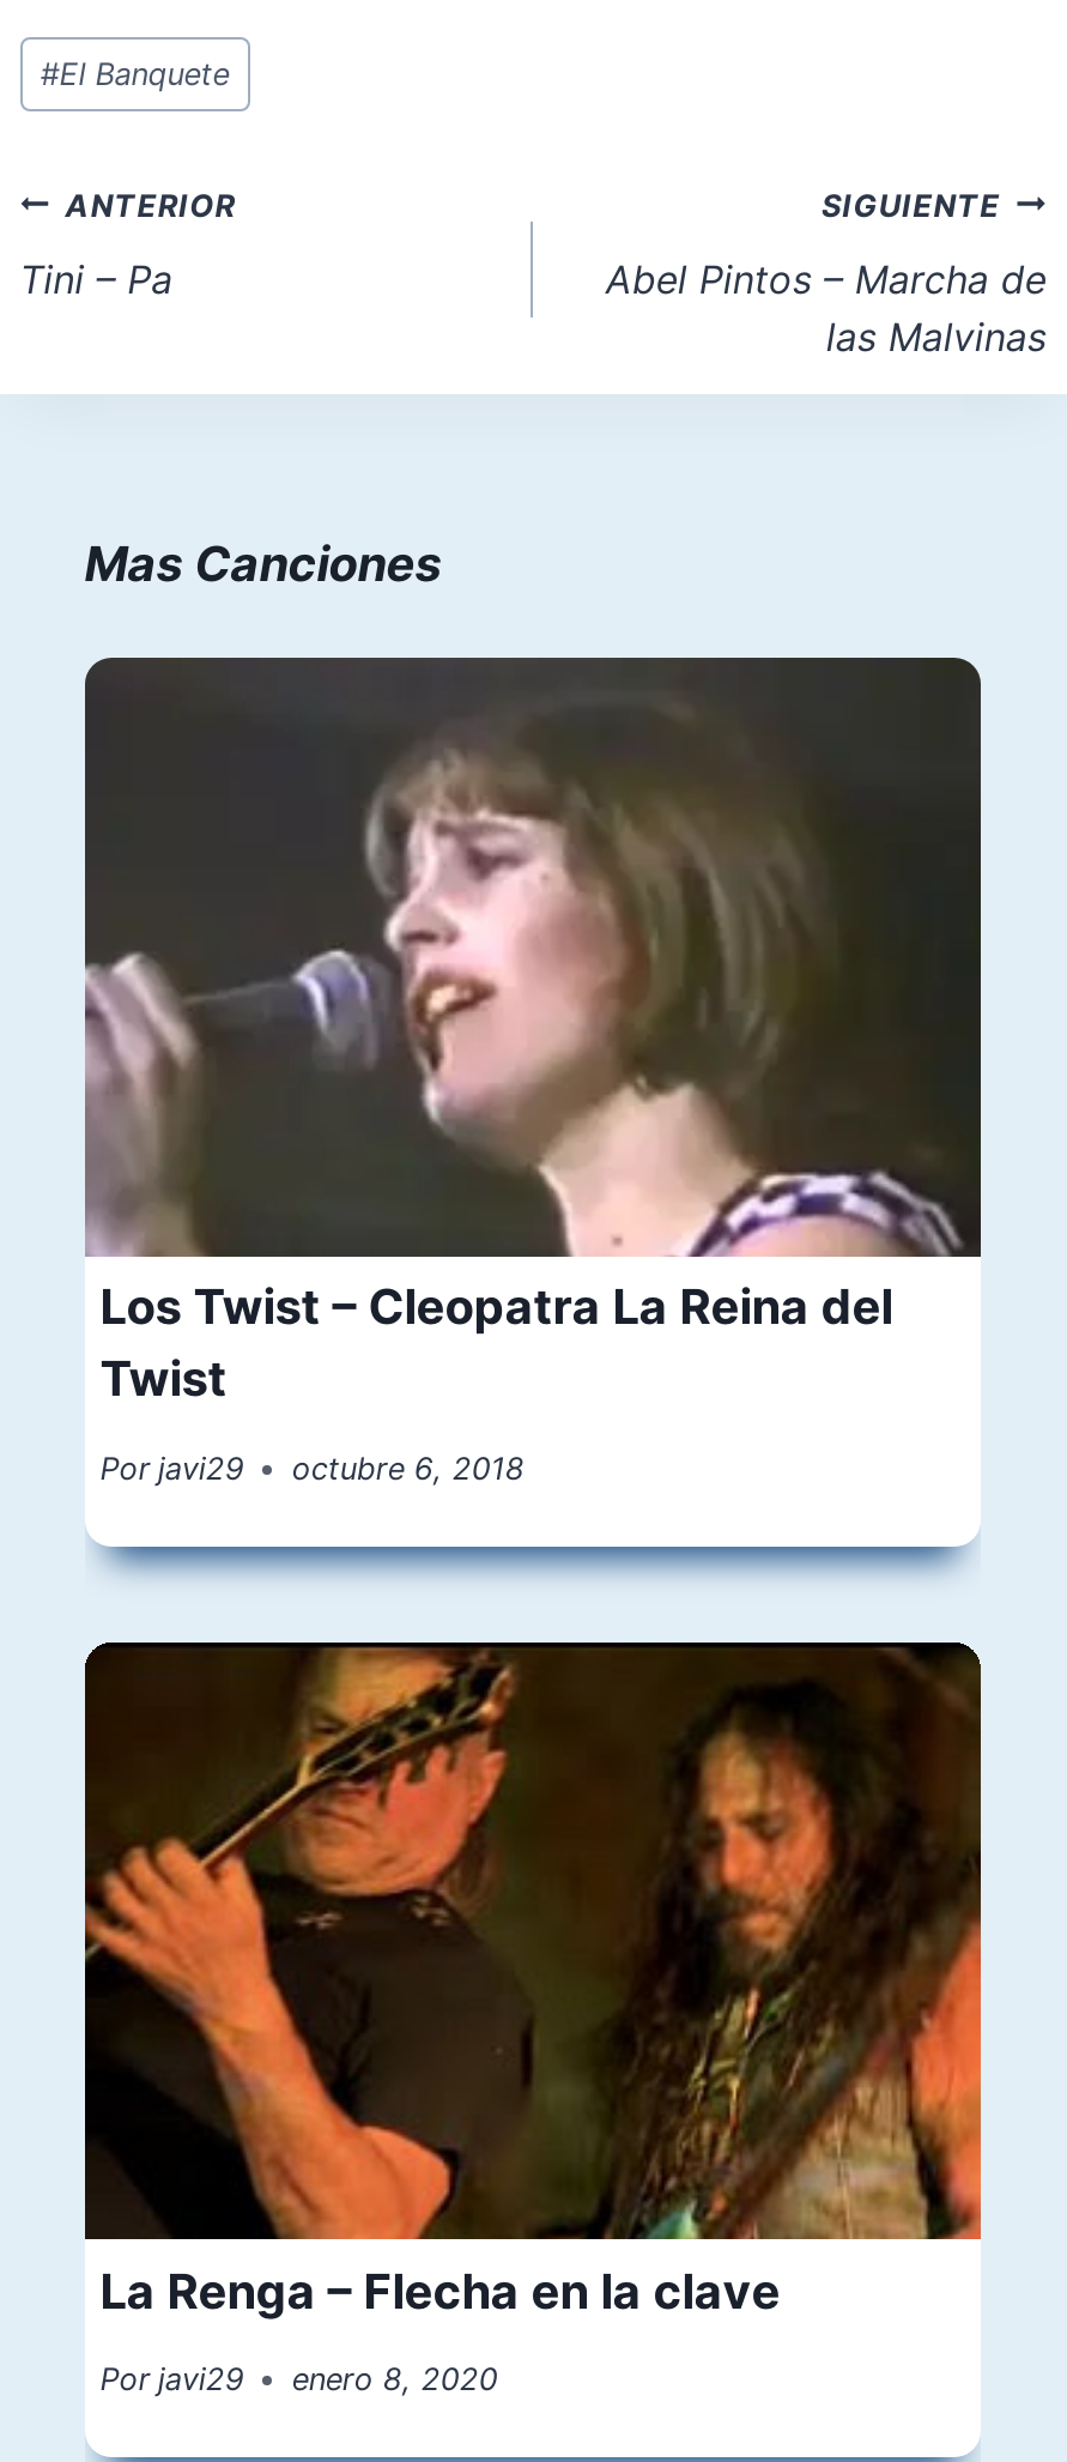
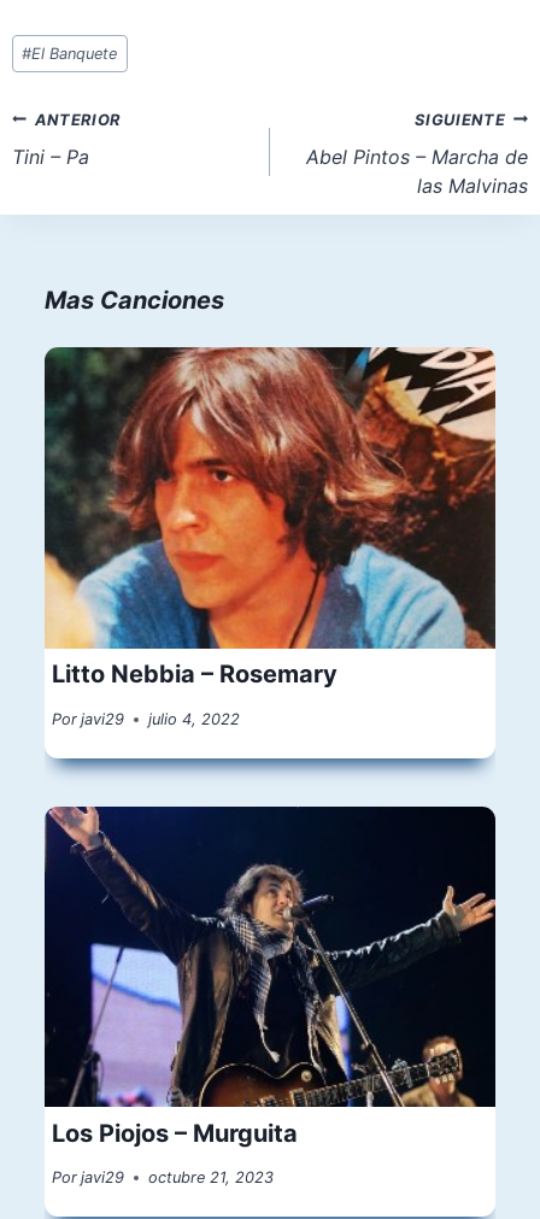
[83,655,983,1409] [image] | Los Twist – Cleopatra La Reina del | Twist -> [43,346,497,689] [image] | Litto Nebbia – Rosemary
[100,1451,524,1487] Por javi29 octubre 6, 2018 -> [52,710,240,729] Por javi29 julio 4, 2022
[83,1640,983,2319] [image] | La Renga – Flecha en la clave -> [43,805,497,1147] [image] | Los Piojos – Murguita
[100,2362,498,2398] Por javi29 enero 8, 2020 -> [52,1169,274,1187] Por javi29 octubre 21, 2023

